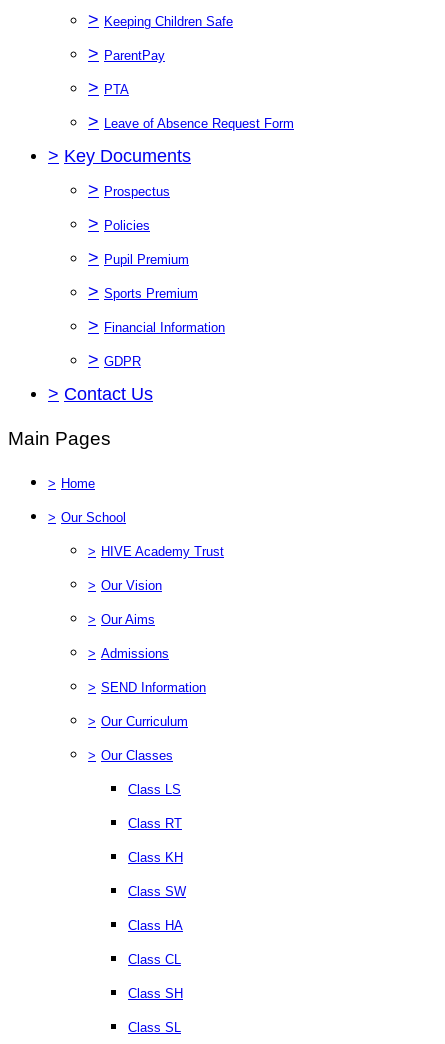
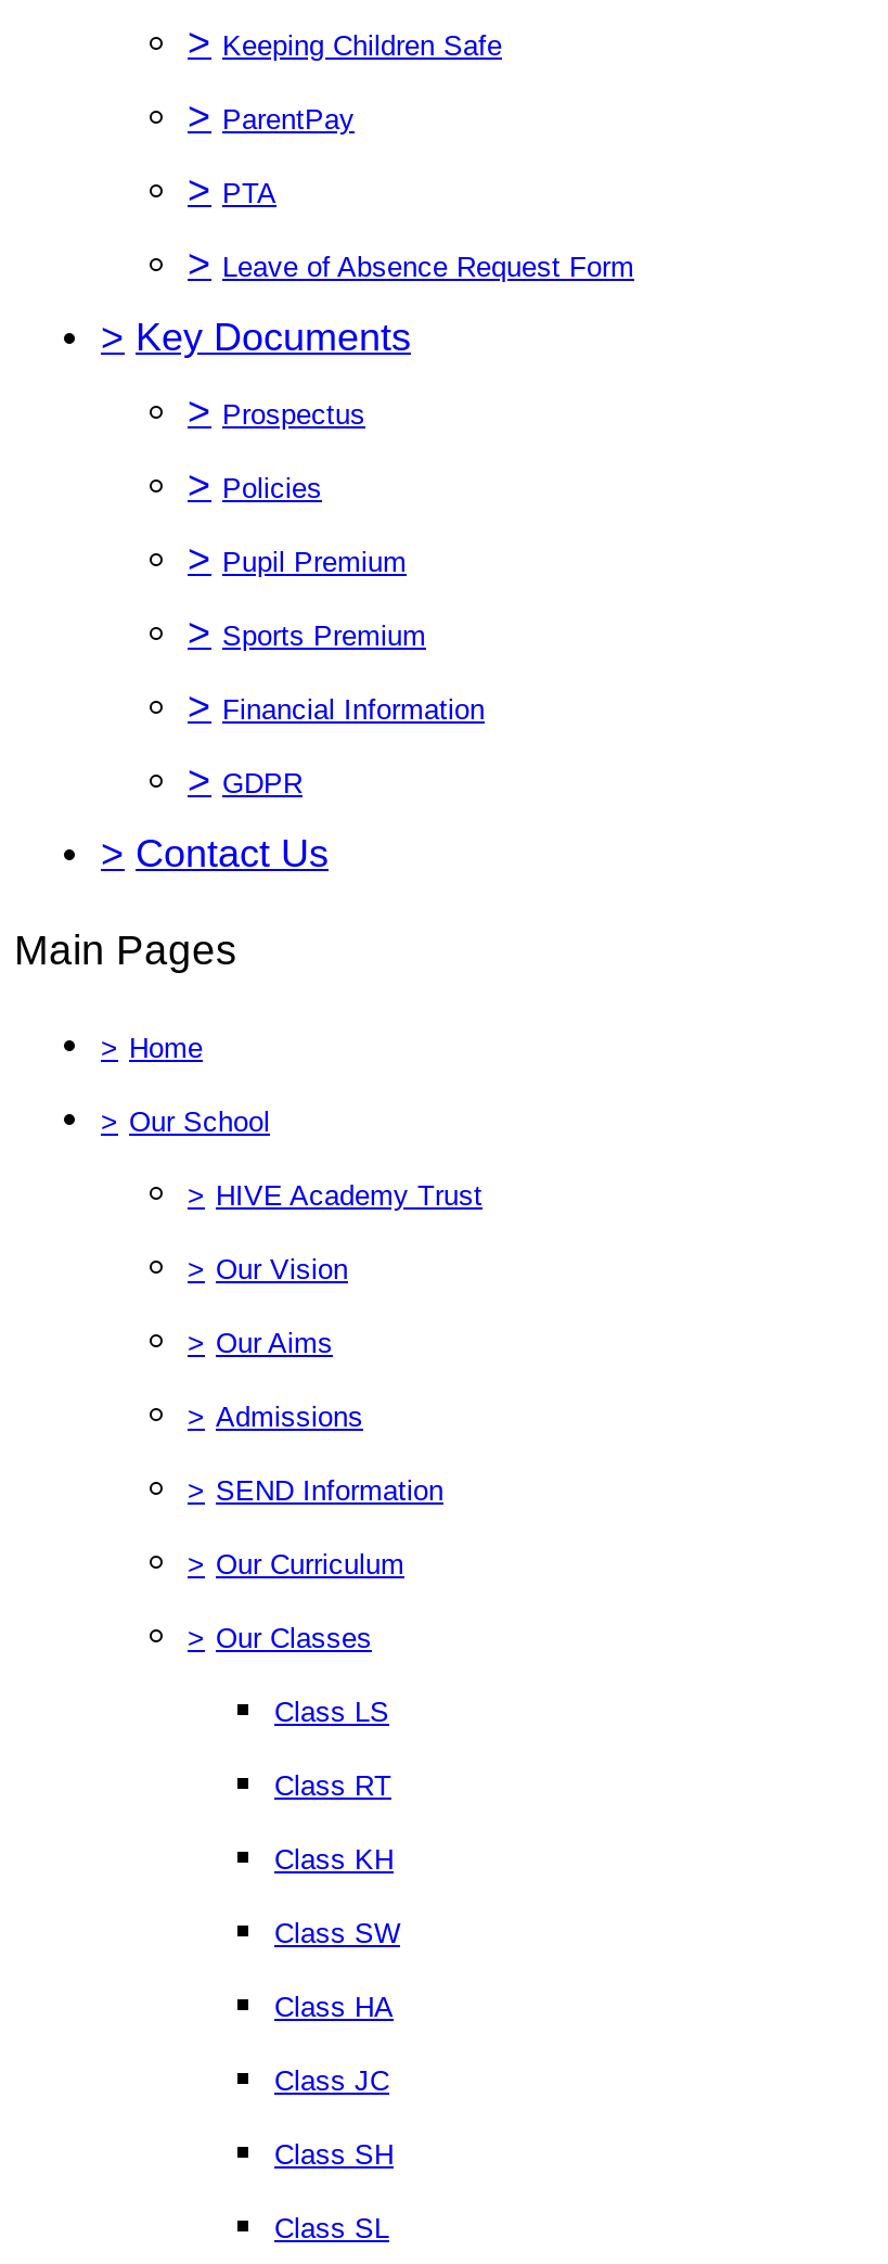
[128,952,181,967] Class CL -> [274,2064,389,2096] Class JC

